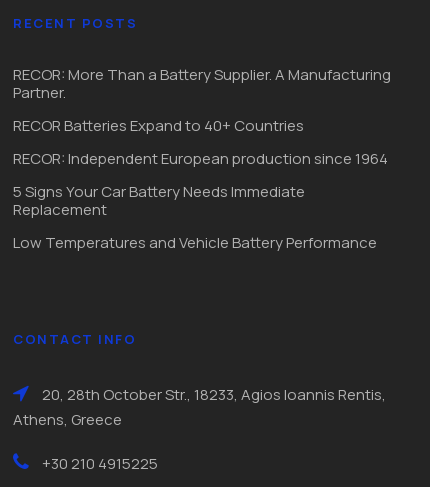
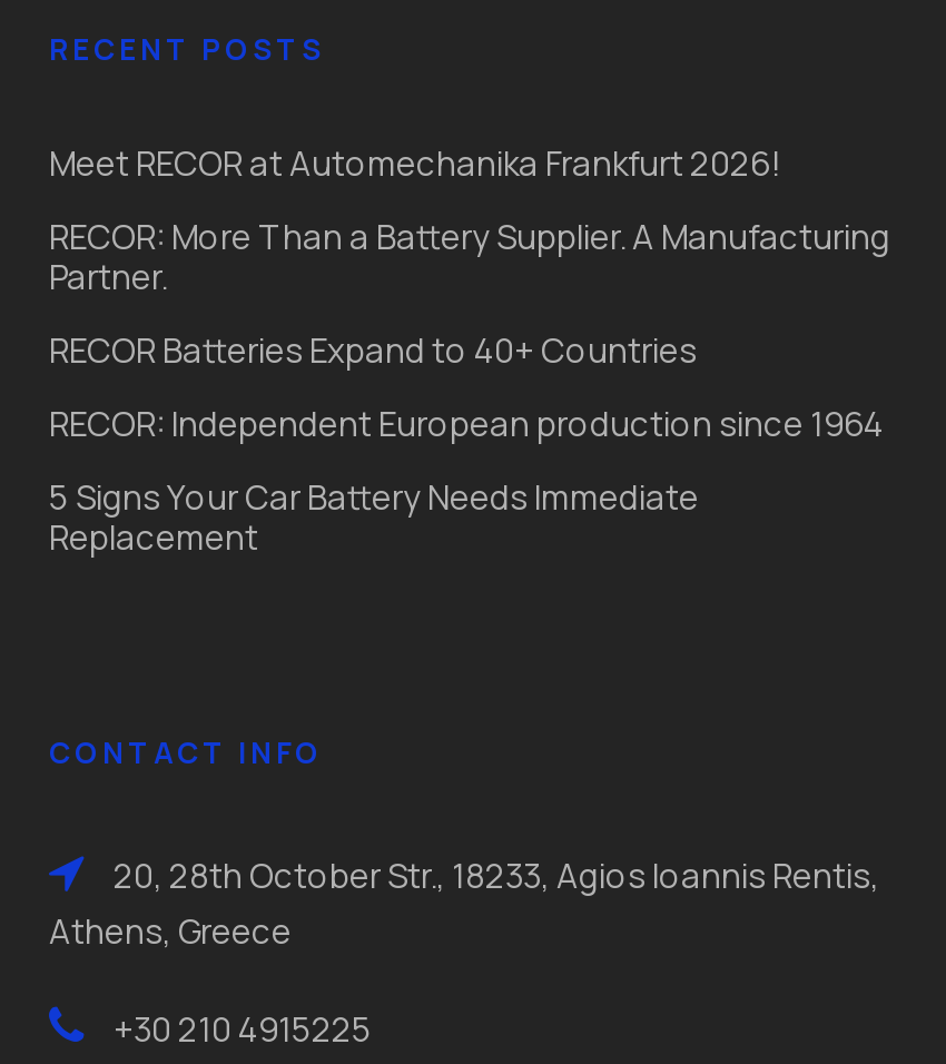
none -> [49,140,781,186] Meet RECOR at Automechanika Frankfurt 2026!
moved [13,64,391,220] -> [49,213,890,560]: RECOR: More Than a Battery Supplier. A Manufacturing | Partner. | RECOR Batteries Expand to 40+ Countries | RECOR: Independent European production since 1964 | 5 Signs Your Car Battery Needs Immediate | Replacement
[13,232,377,253] Low Temperatures and Vehicle Battery Performance -> none

